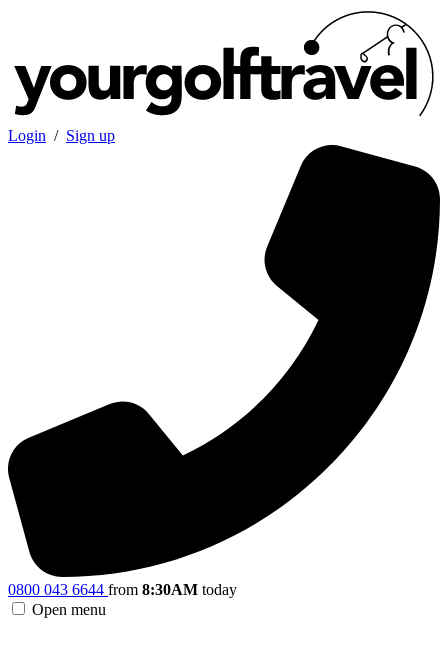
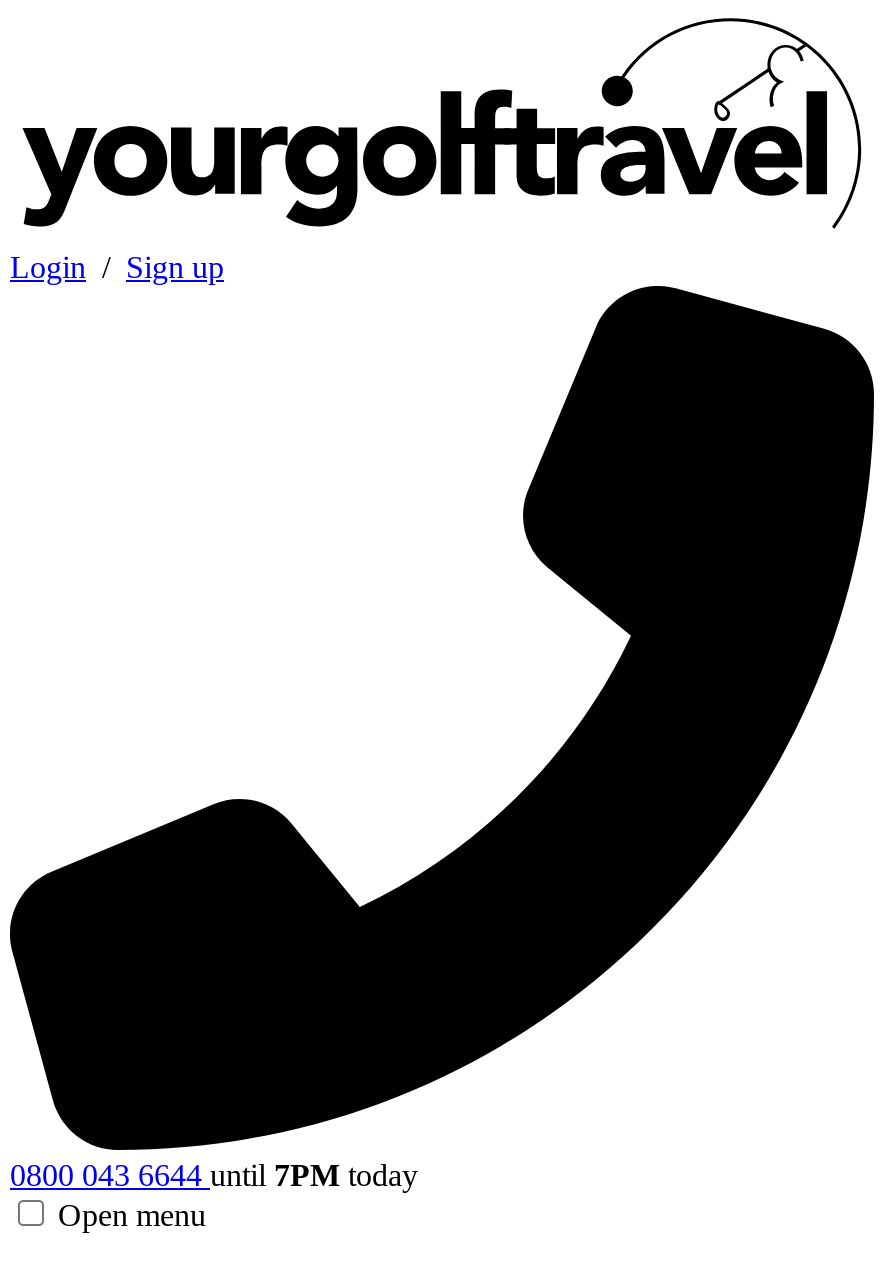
[8,581,237,598] 0800 043 6644 from 8:30AM today -> [10,1158,418,1192] 0800 043 6644 until 7PM today

